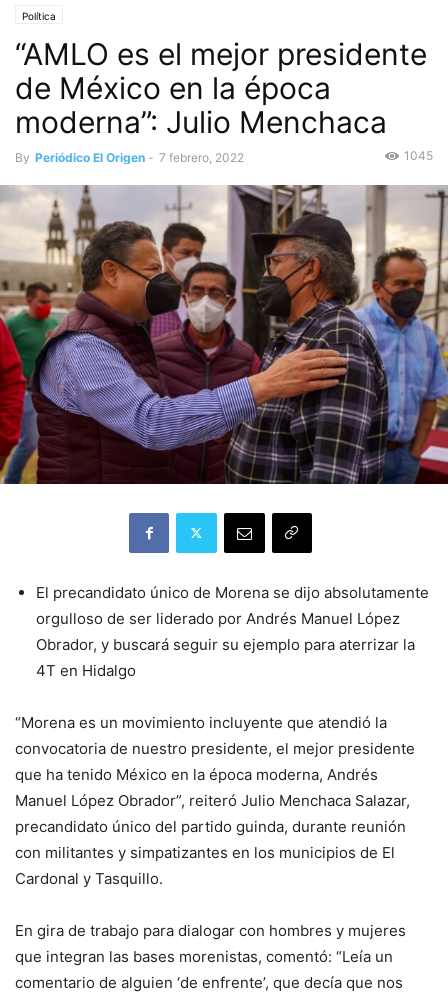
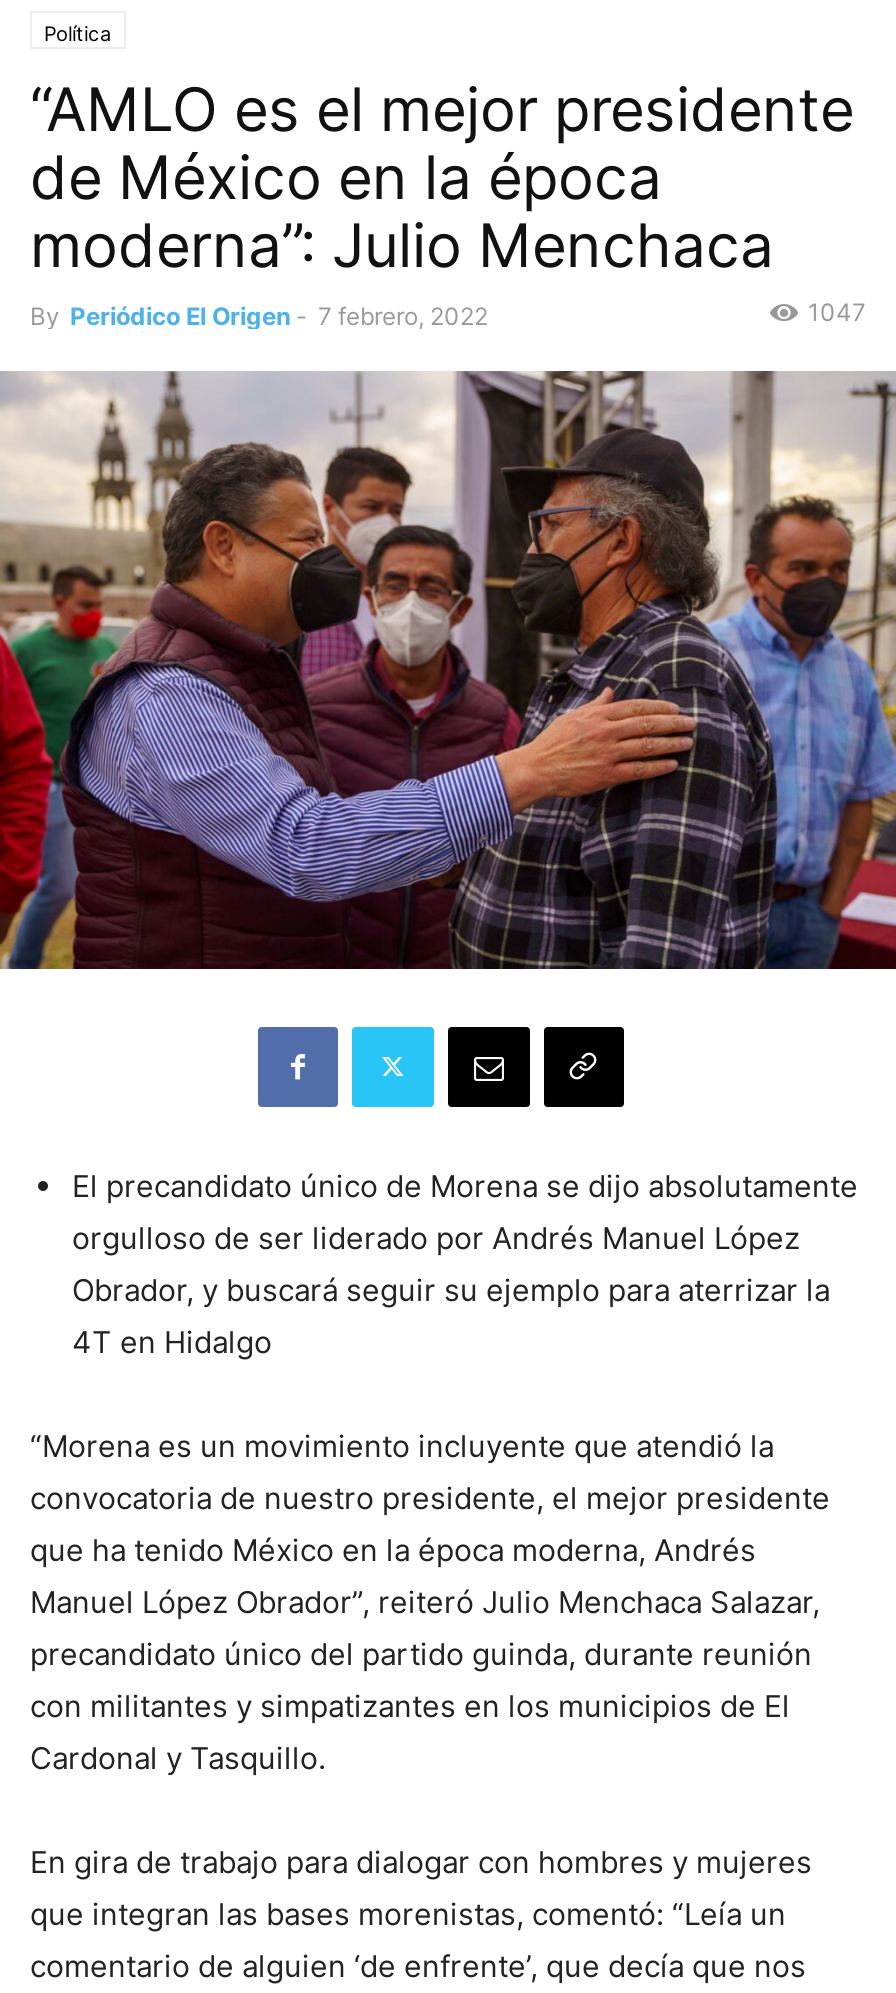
[404,148,433,163] 1045 -> [808,297,866,327] 1047

